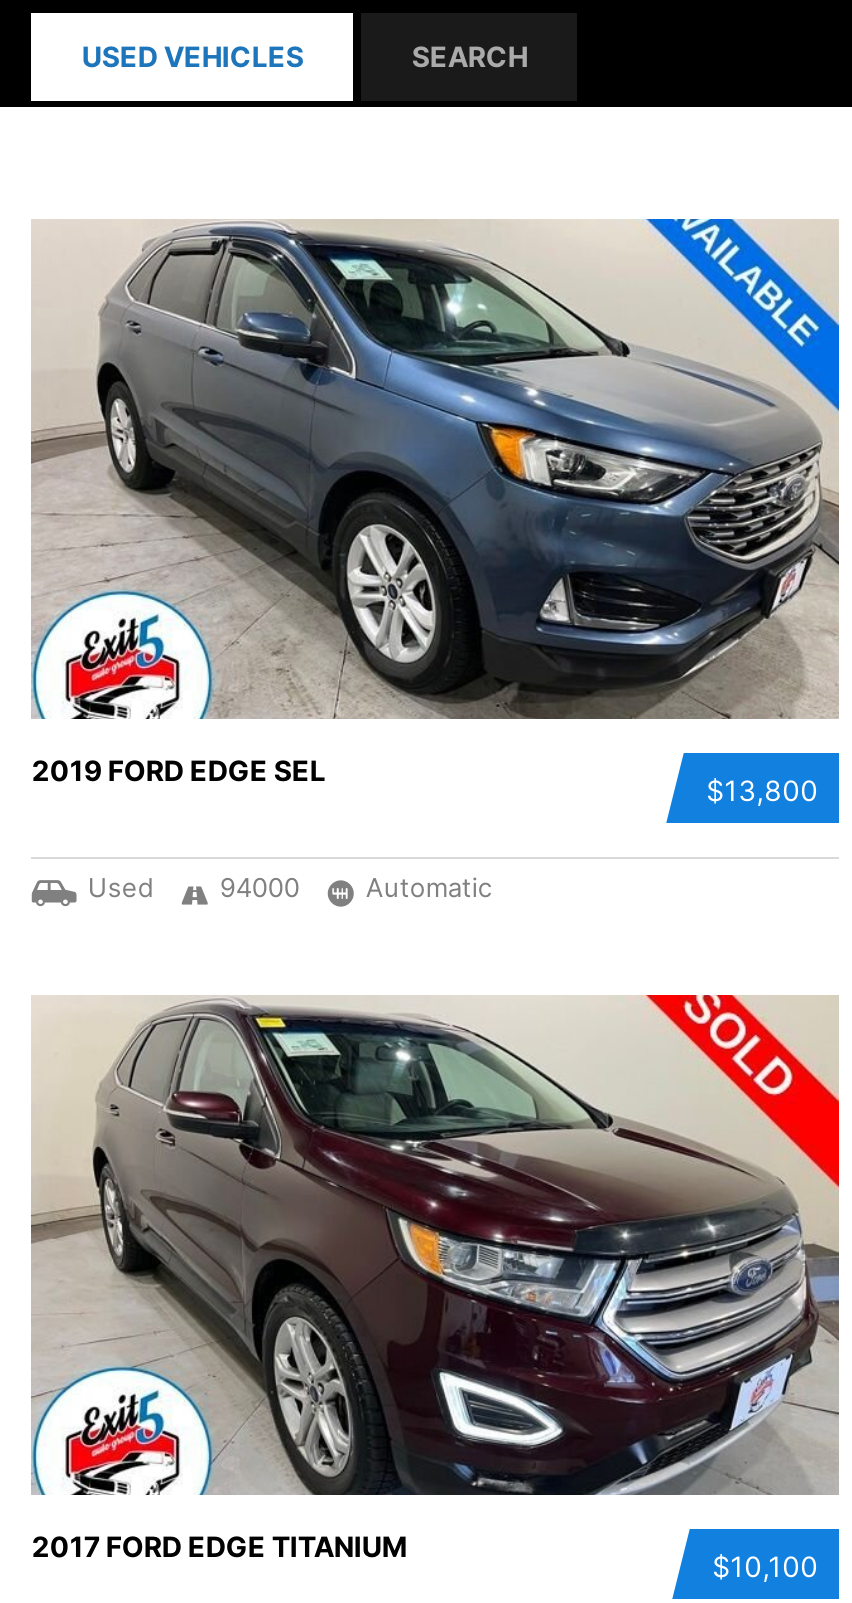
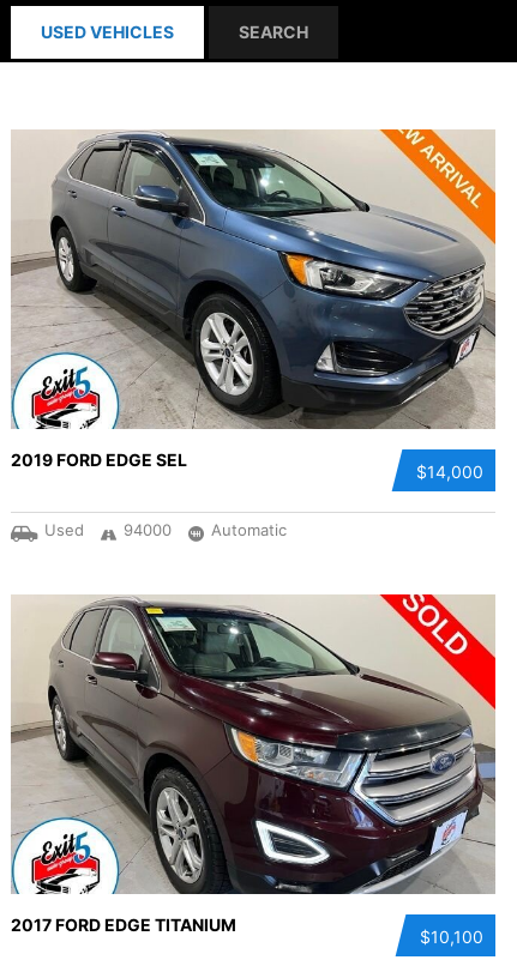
[645,217,841,411] [image] -> [379,128,497,244] [image]
[706,773,818,807] $13,800 -> [416,461,483,482] $14,000

